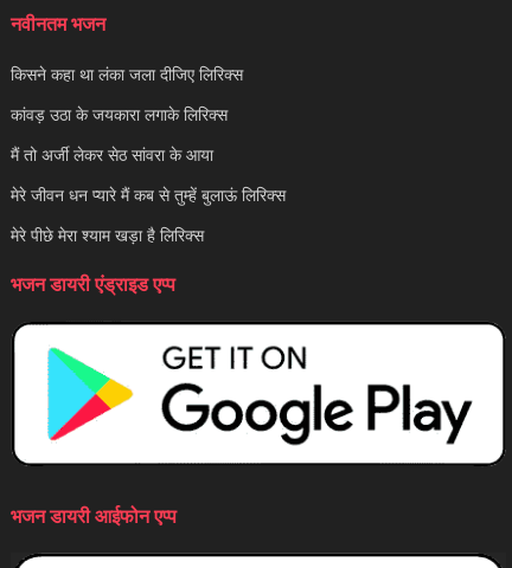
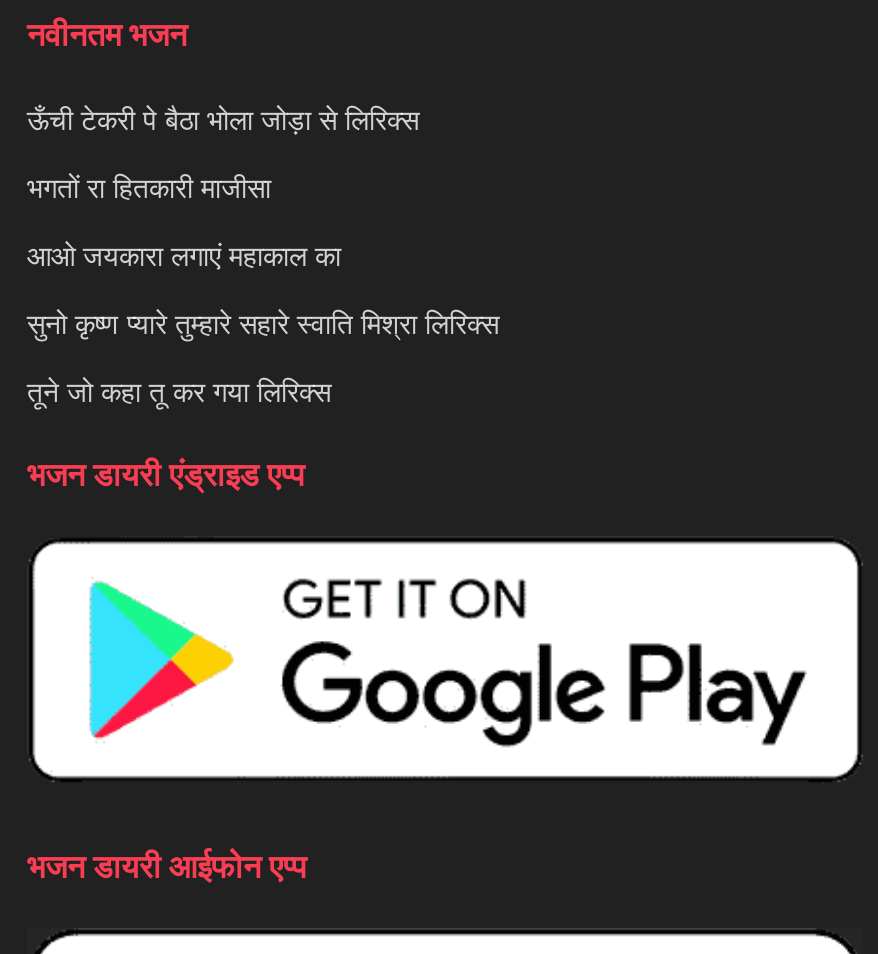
[11,62,243,86] किसने कहा था लंका जला दीजिए लिरिक्स -> [27,99,419,139] ऊँची टेकरी पे बैठा भोला जोड़ा से लिरिक्स
[11,102,228,126] कांवड़ उठा के जयकारा लगाके लिरिक्स -> [27,167,271,207] भगतों रा हितकारी माजीसा
[11,143,213,166] मैं तो अर्जी लेकर सेठ सांवरा के आया -> [27,235,341,275] आओ जयकारा लगाएं महाकाल का
[11,183,286,206] मेरे जीवन धन प्यारे मैं कब से तुम्हें बुलाऊं लिरिक्स -> [27,303,499,343] सुनो कृष्ण प्यारे तुम्हारे सहारे स्वाति मिश्रा लिरिक्स
[11,223,204,247] मेरे पीछे मेरा श्याम खड़ा है लिरिक्स -> [27,371,331,411] तूने जो कहा तू कर गया लिरिक्स

